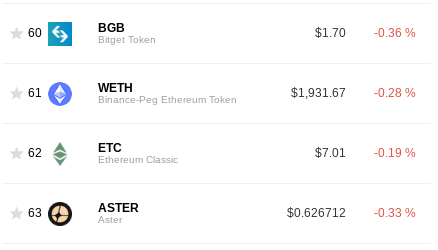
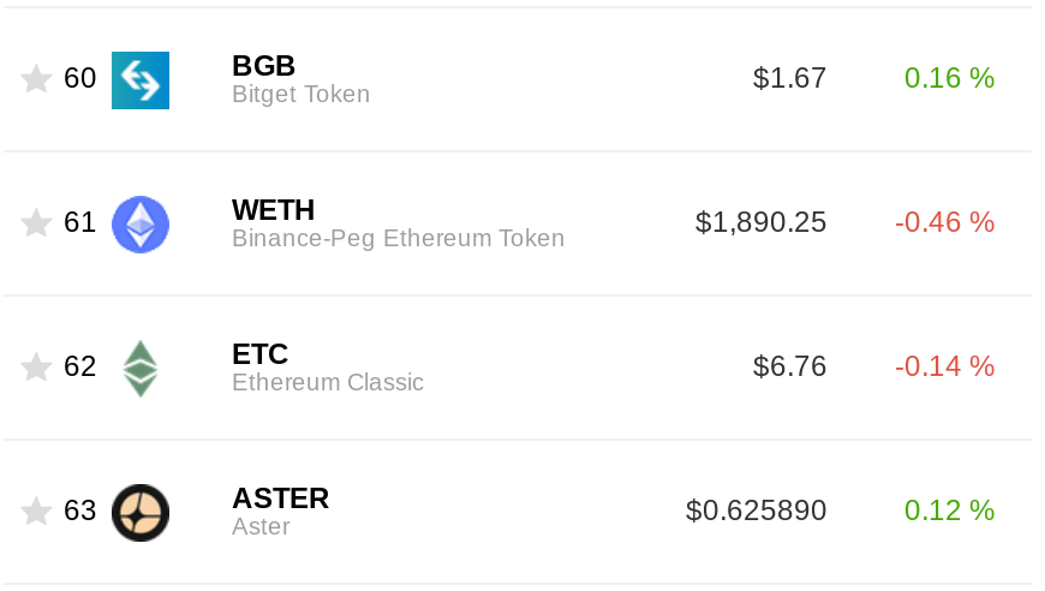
[315,26,346,40] $1.70 -> [753,62,828,96] $1.67
[374,26,416,40] -0.36 % -> [904,62,996,96] 0.16 %
[291,86,346,100] $1,931.67 -> [695,206,828,240] $1,890.25
[374,86,416,100] -0.28 % -> [895,206,996,240] -0.46 %
[315,146,346,160] $7.01 -> [753,350,828,384] $6.76
[374,146,416,160] -0.19 % -> [895,350,996,384] -0.14 %
[287,206,346,220] $0.626712 -> [686,494,828,528] $0.625890
[374,206,416,220] -0.33 % -> [904,494,996,528] 0.12 %

